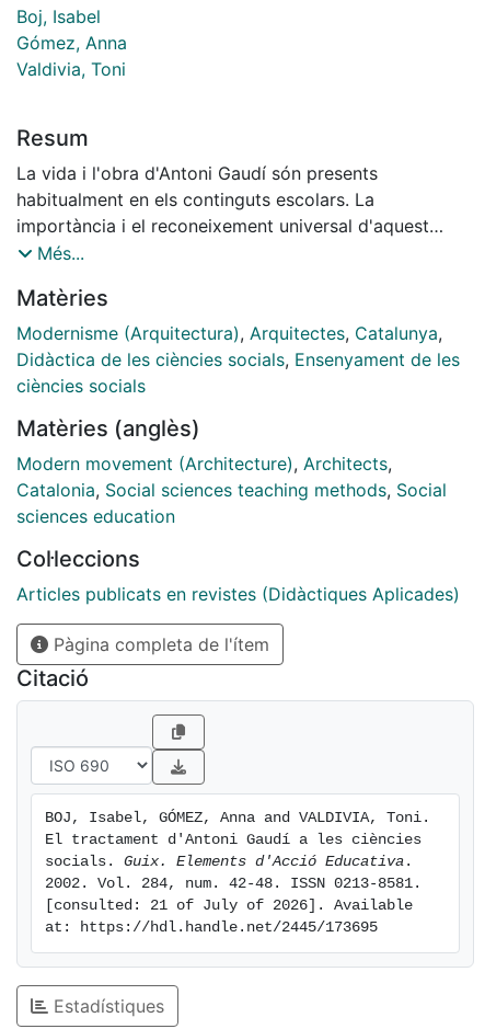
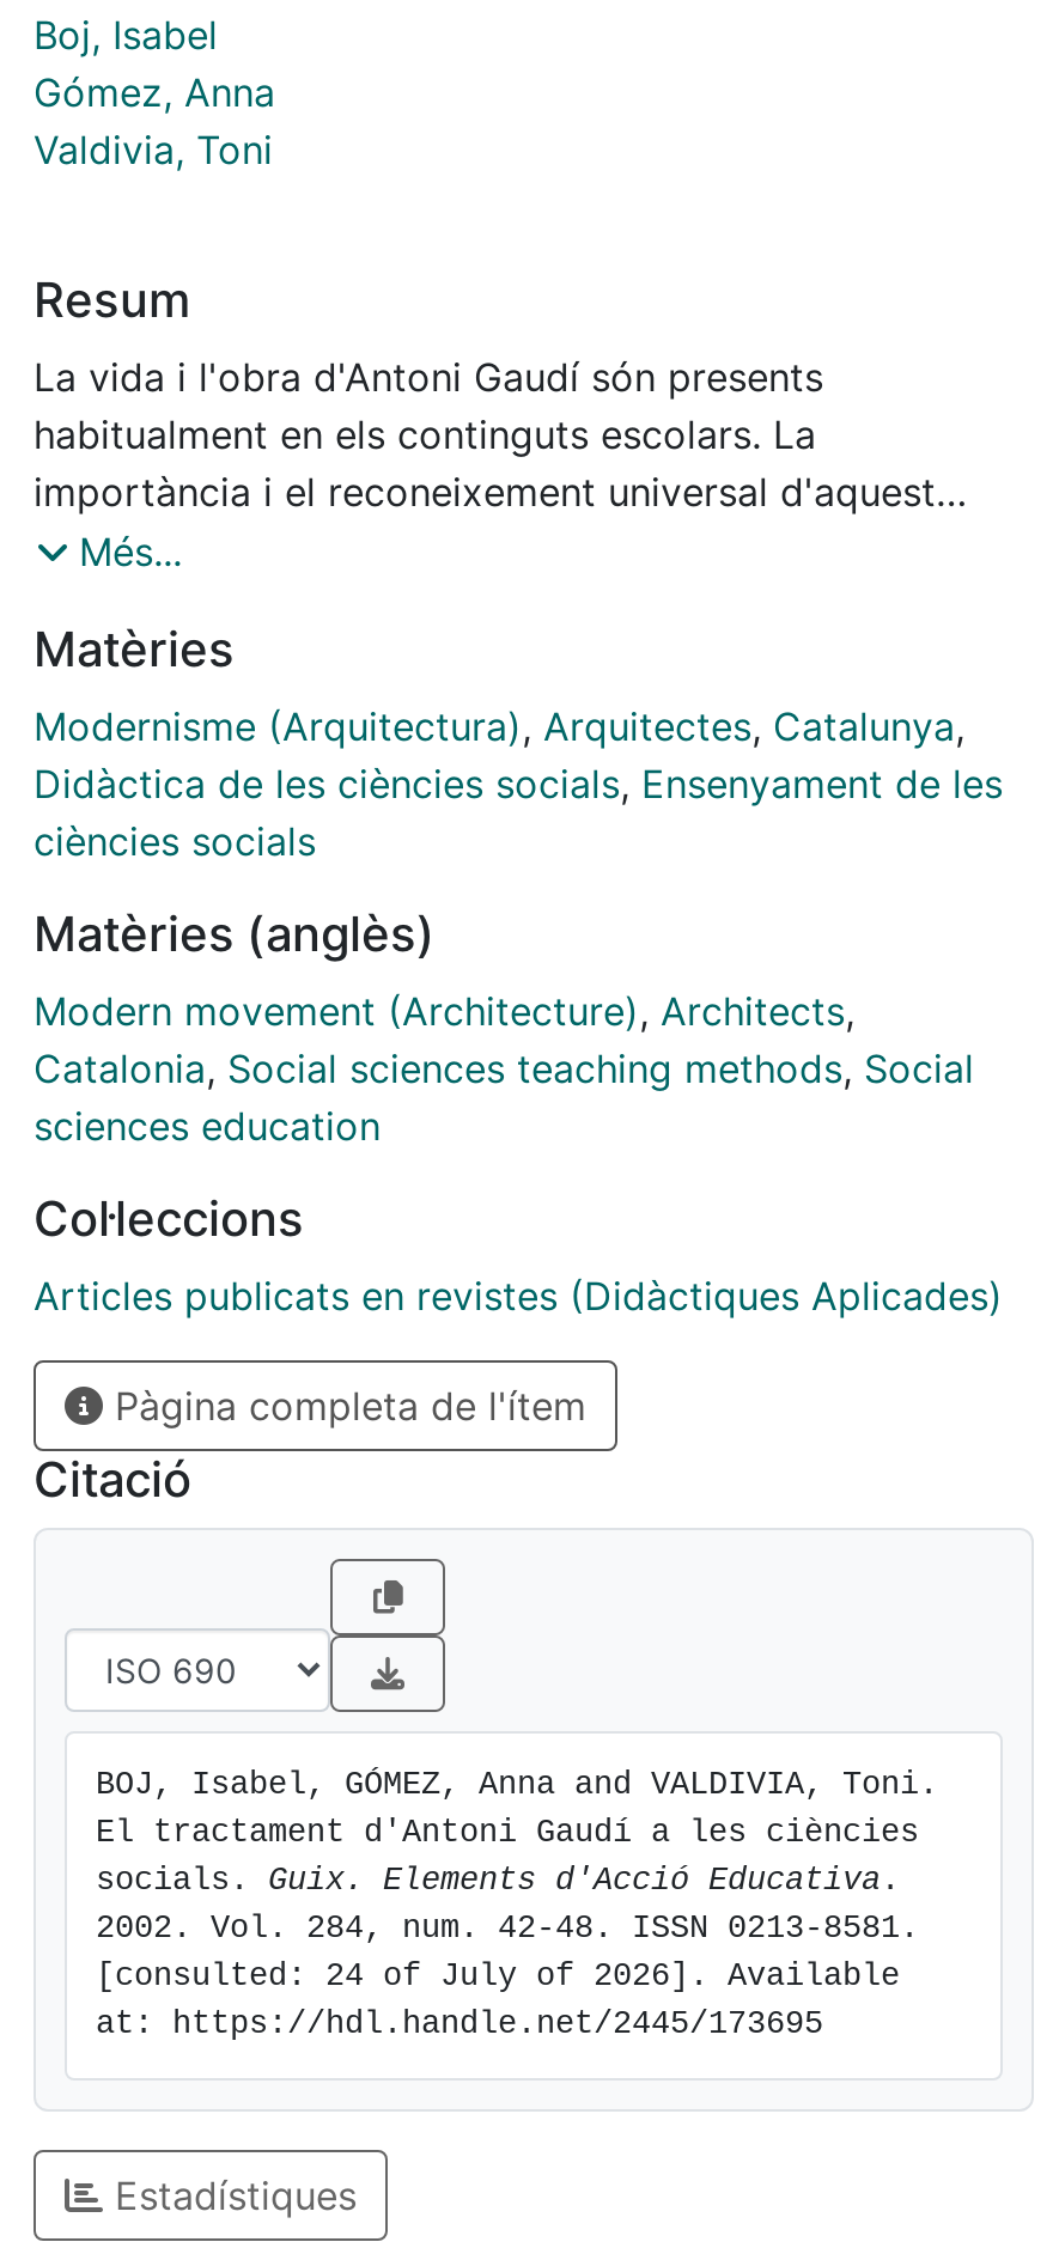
[45,898,413,914] [consulted: 21 of July of 2026]. Available -> [96,1959,900,1995] [consulted: 24 of July of 2026]. Available

